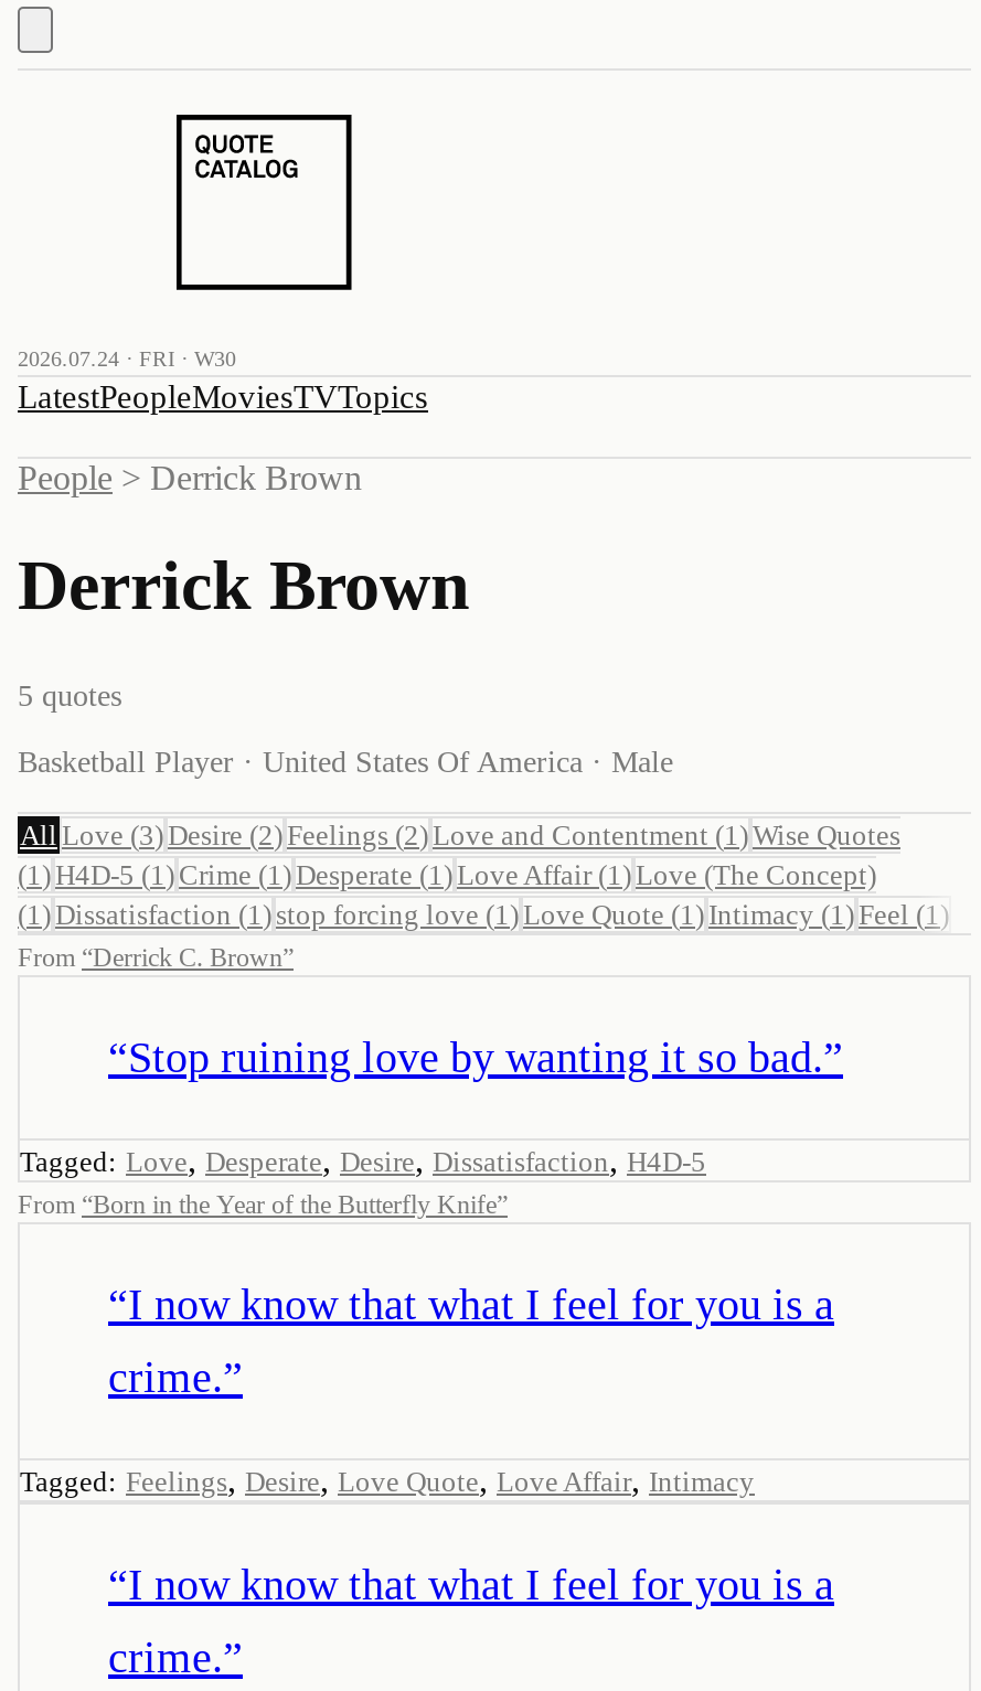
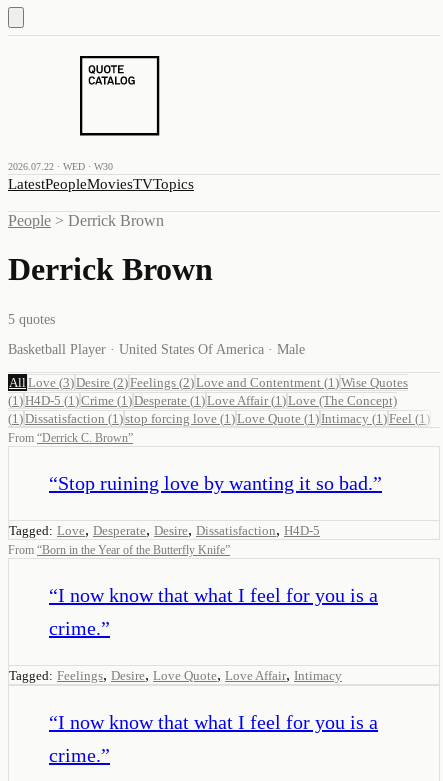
[18,346,236,371] 2026.07.24 · FRI · W30 -> [8,161,113,172] 2026.07.22 · WED · W30

